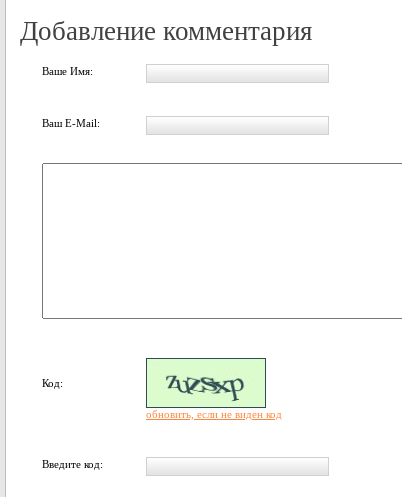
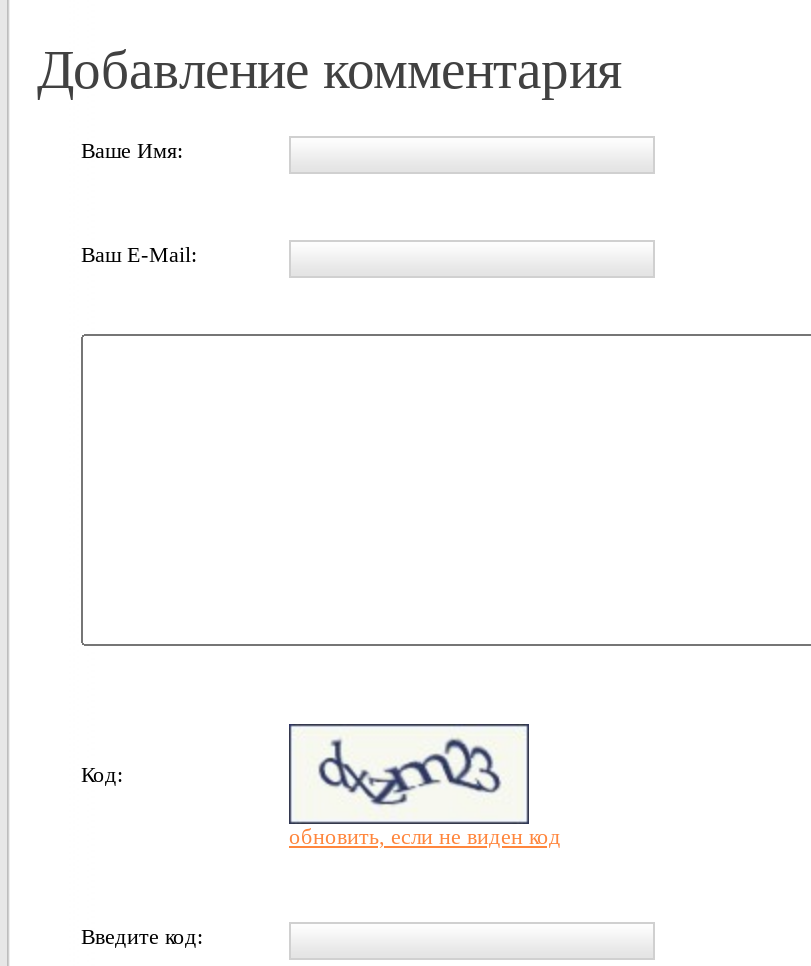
[146,358,266,406] [image] -> [289,724,529,820] [image]

